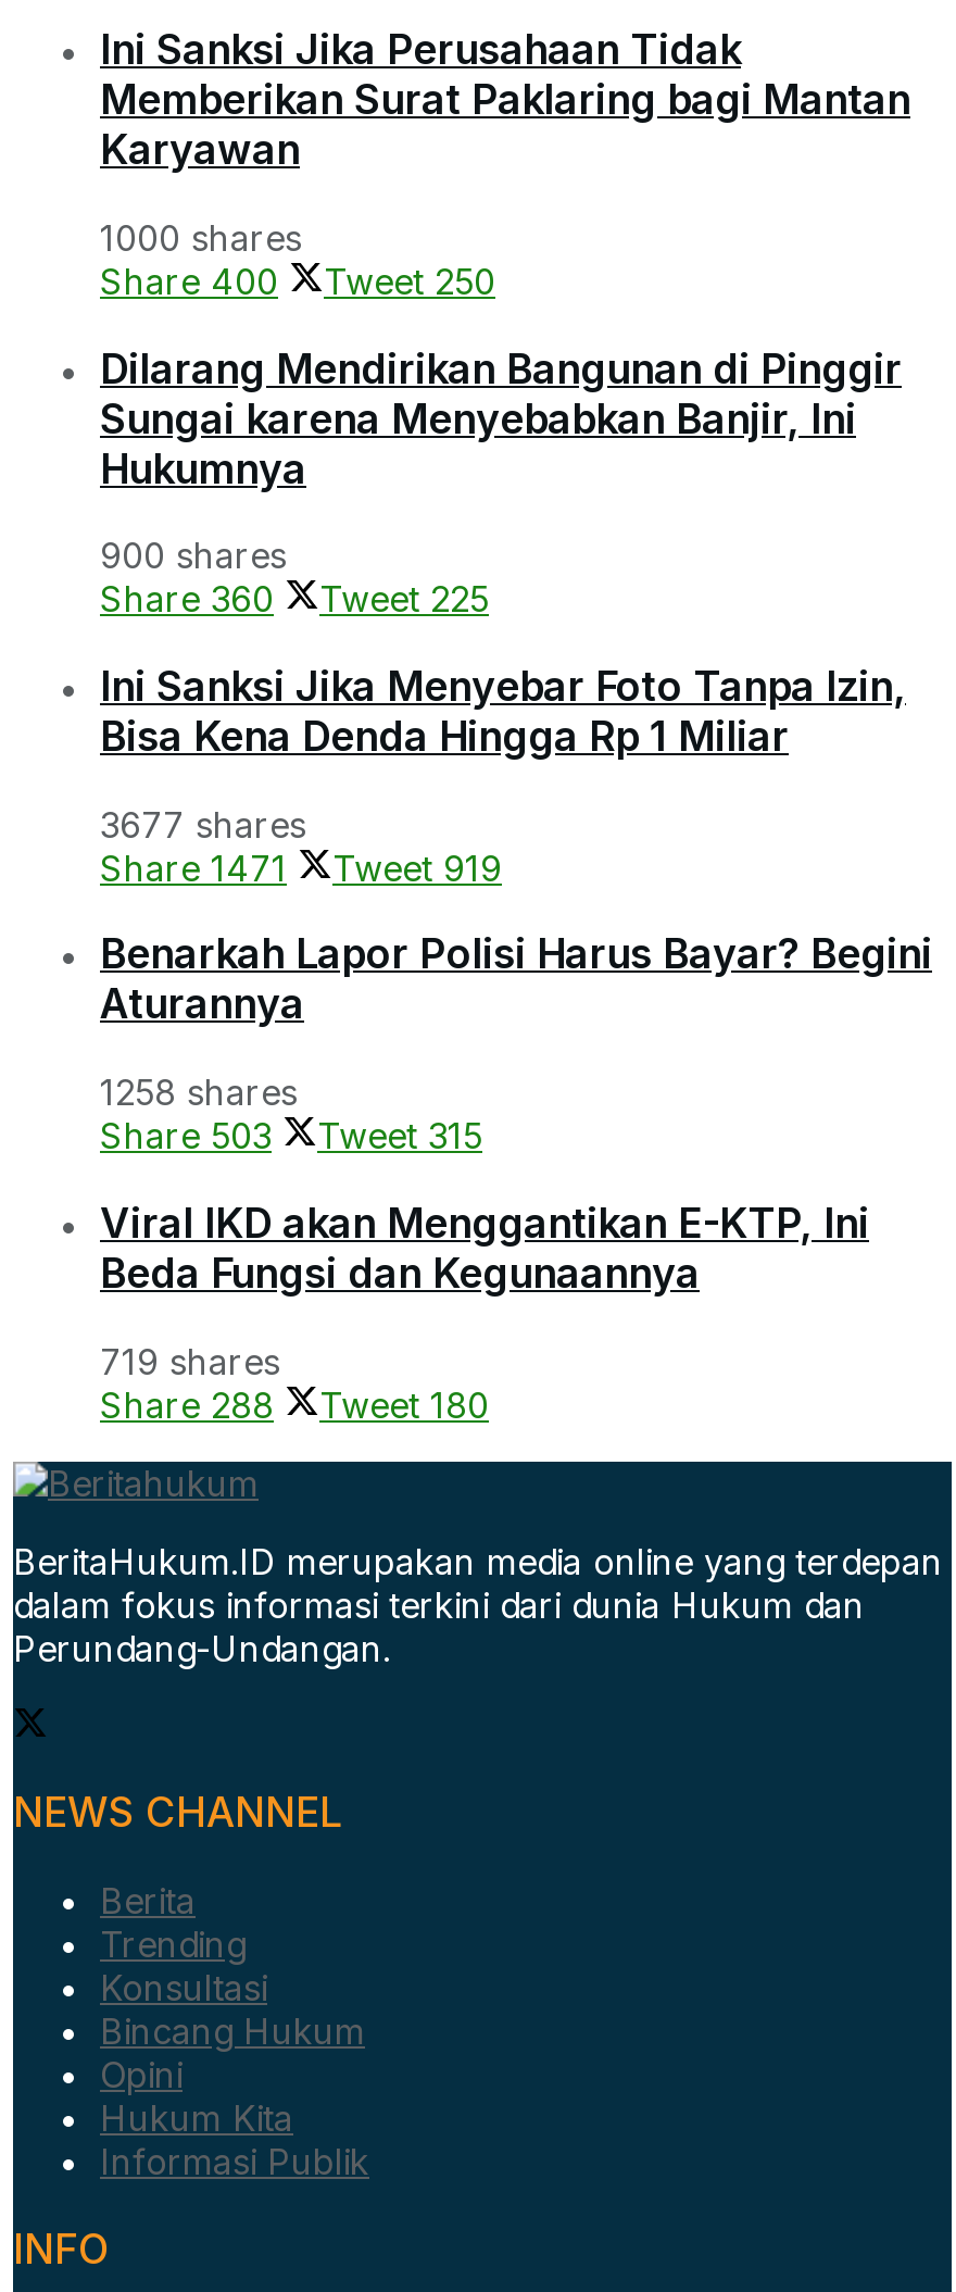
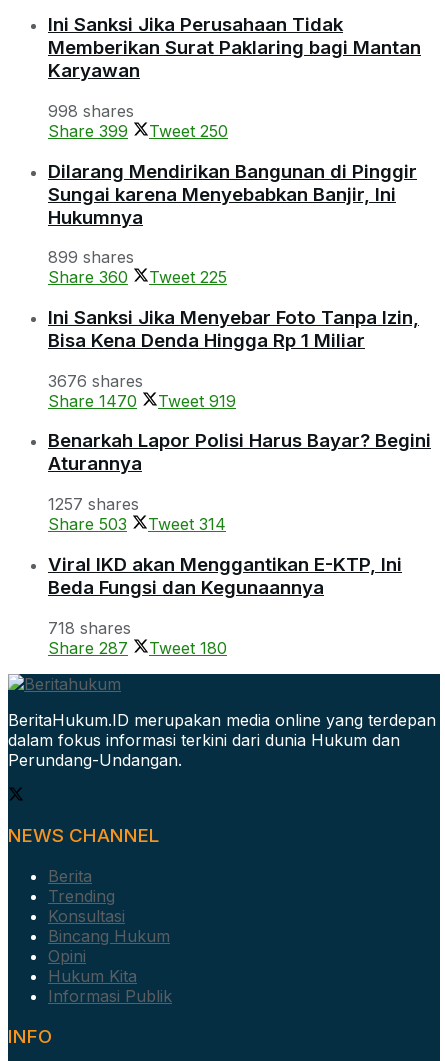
[100,216,302,260] 1000 shares -> [48,101,134,121] 998 shares
[100,260,495,303] Share 400 Tweet 250 -> [48,121,228,141] Share 399 Tweet 250
[100,534,287,578] 900 shares -> [48,247,134,267] 899 shares
[100,803,306,846] 3677 shares -> [48,371,143,391] 3676 shares
[100,846,502,890] Share 1471 Tweet 919 -> [48,391,236,411] Share 1470 Tweet 919
[100,1071,298,1114] 1258 shares -> [48,494,139,514] 1257 shares
[100,1114,482,1158] Share 503 Tweet 315 -> [48,514,226,534] Share 503 Tweet 314
[100,1339,280,1383] 719 shares -> [48,618,131,638] 718 shares
[100,1383,489,1426] Share 288 Tweet 180 -> [48,638,227,658] Share 287 Tweet 180

